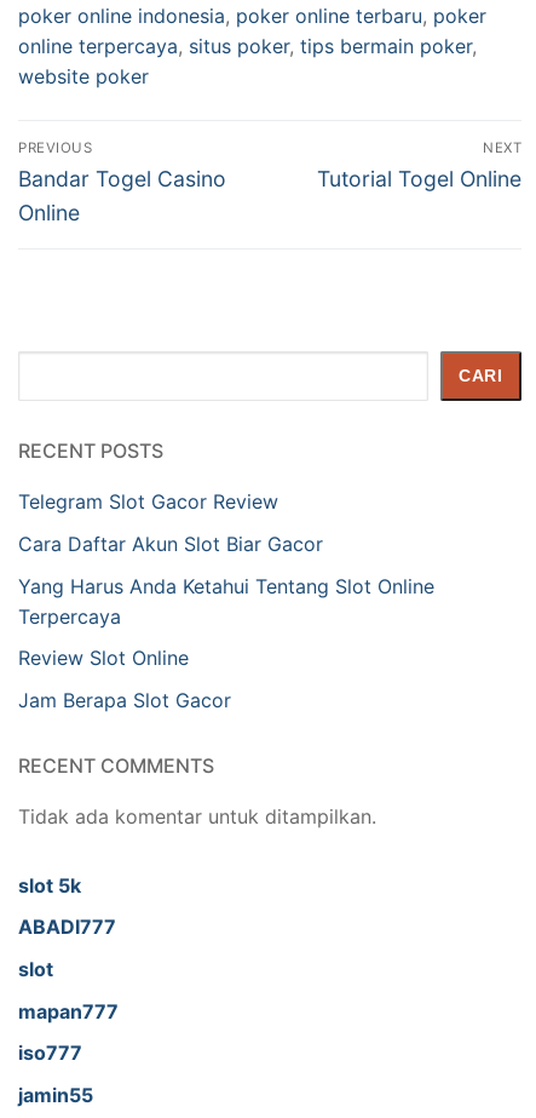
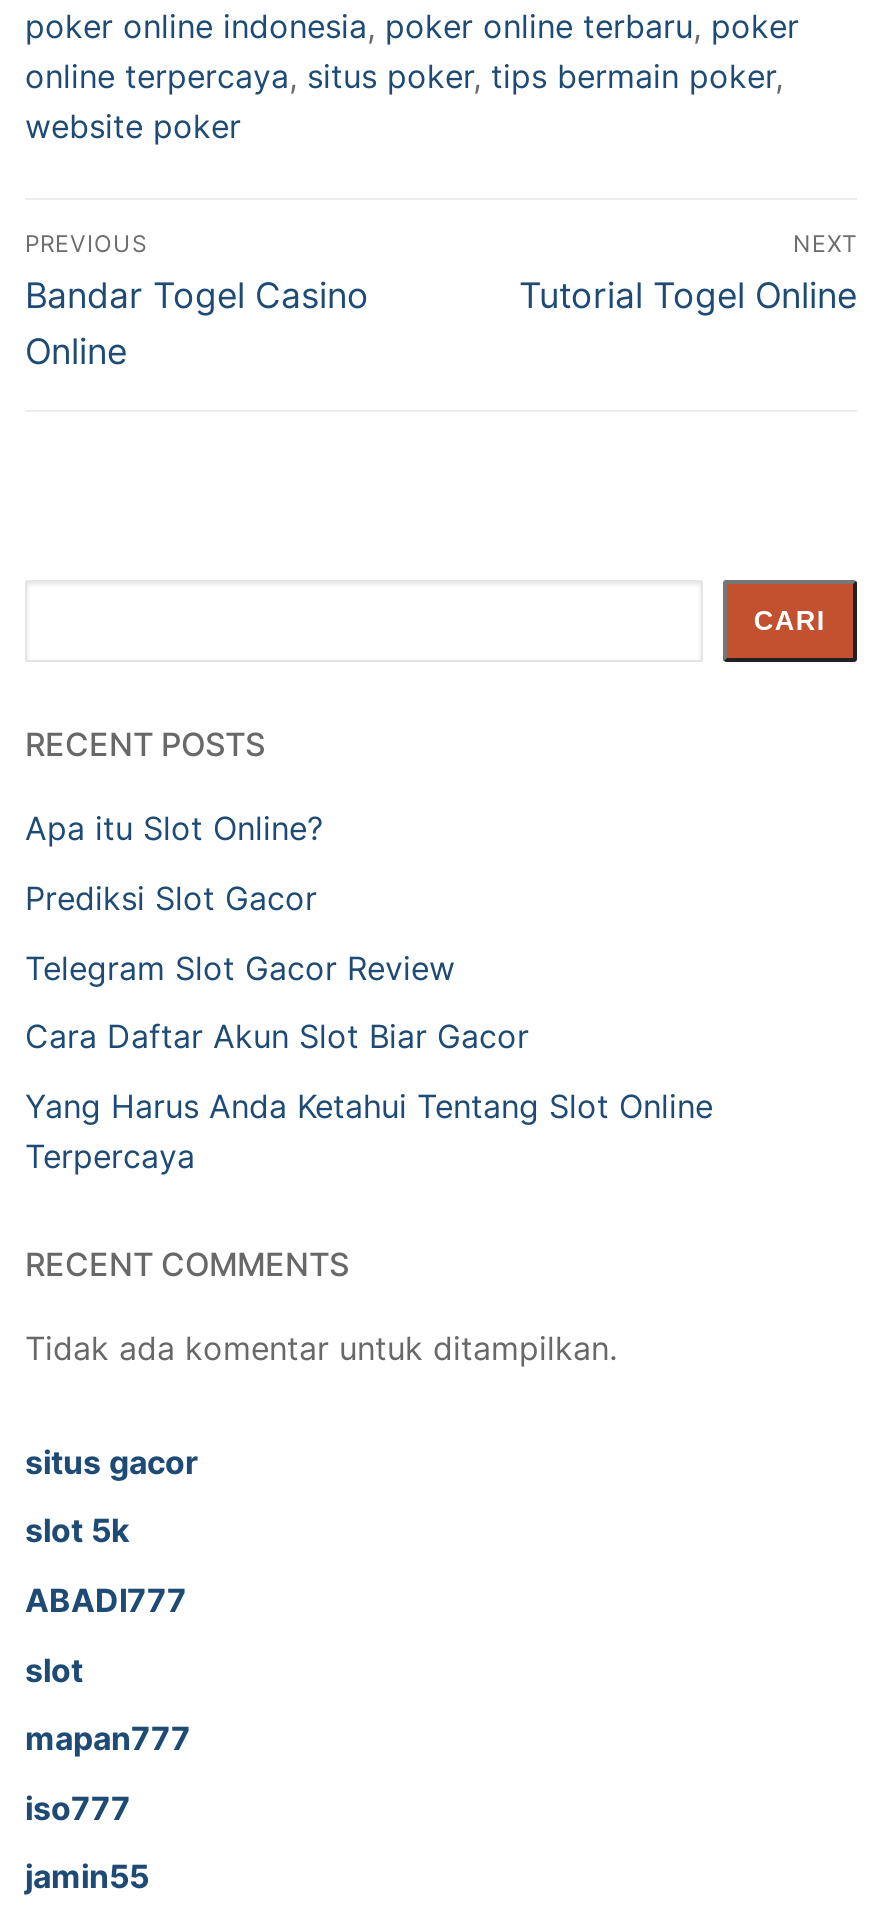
none -> [25,809,323,918] Apa itu Slot Online? | Prediksi Slot Gacor
moved [18,490,434,628] -> [25,947,713,1176]: Telegram Slot Gacor Review | Cara Daftar Akun Slot Biar Gacor | Yang Harus Anda Ketahui Tentang Slot Online | Terpercaya
[18,646,231,712] Review Slot Online | Jam Berapa Slot Gacor -> none
none -> [25,1442,199,1482] situs gacor

